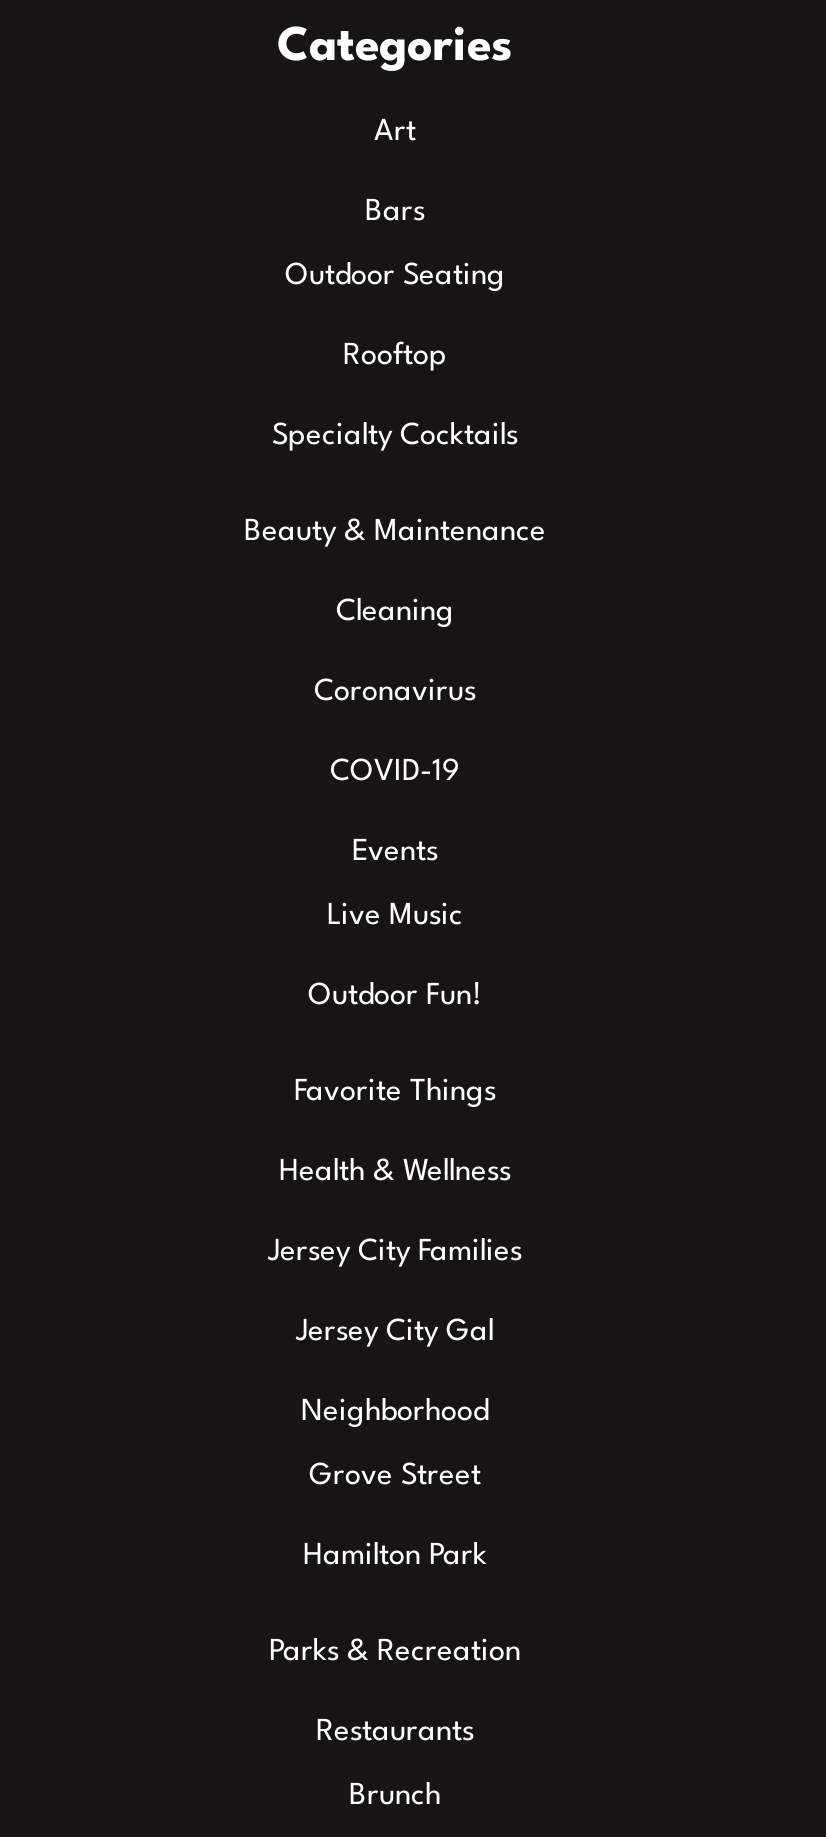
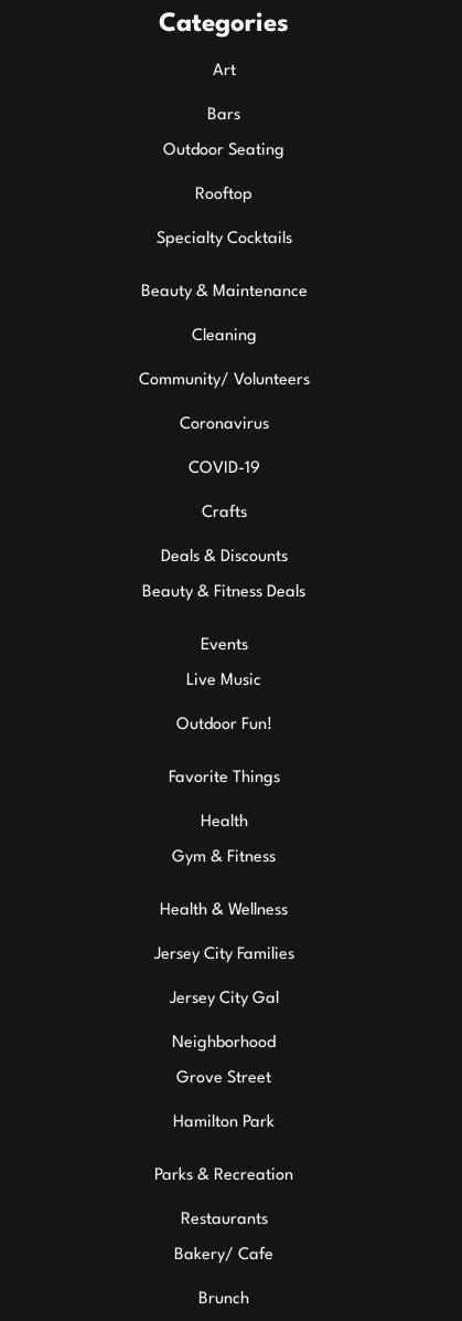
none -> [138,372,309,389] Community/ Volunteers
none -> [142,505,305,601] Crafts | Deals & Discounts | Beauty & Fitness Deals
none -> [172,814,276,866] Health | Gym & Fitness
none -> [174,1247,273,1264] Bakery/ Cafe

